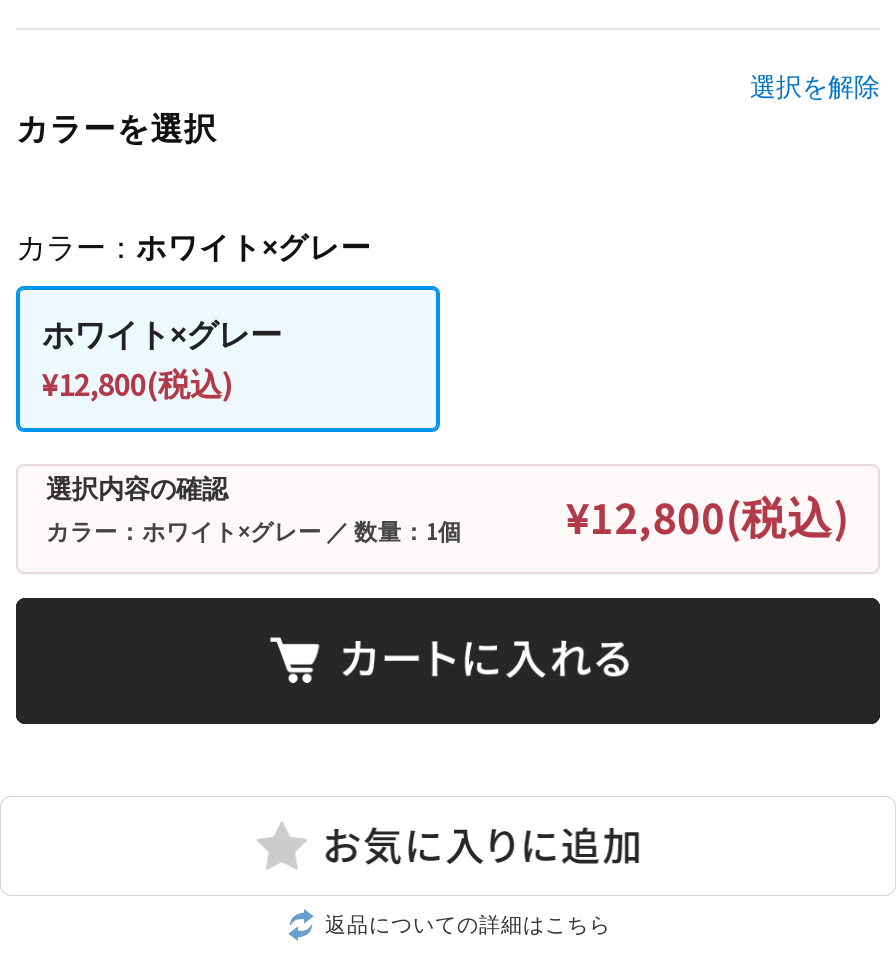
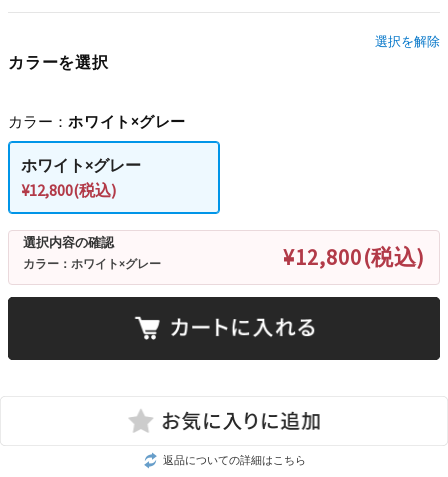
[46,518,462,546] カラー：ホワイト×グレー ／ 数量：1個 -> [23,257,161,271] カラー：ホワイト×グレー

